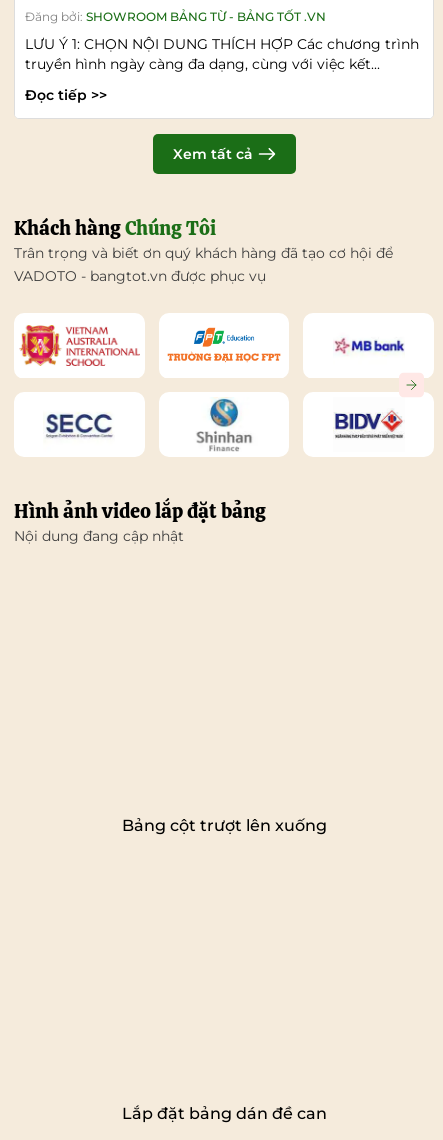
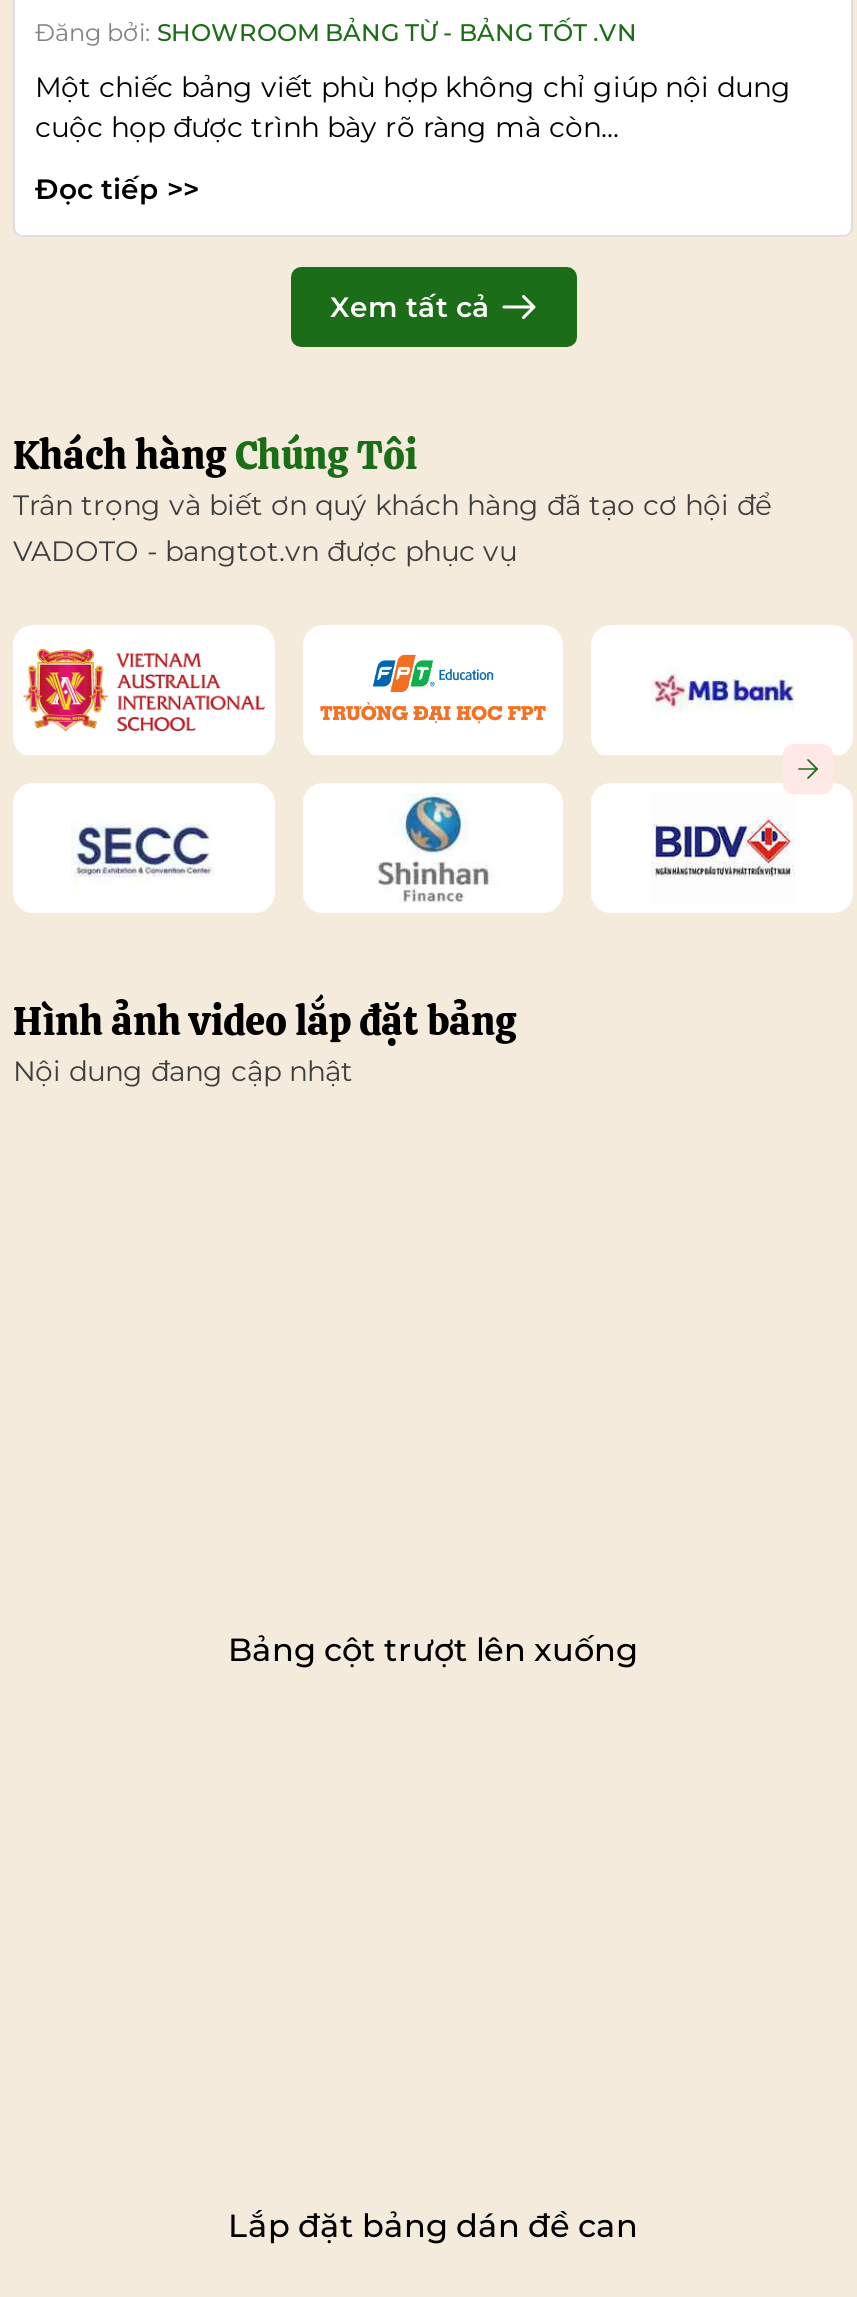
[25,35,419,73] LƯU Ý 1: CHỌN NỘI DUNG THÍCH HỢP Các chương trình | truyền hình ngày càng đa dạng, cùng với việc kết... -> [35,69,791,145] Một chiếc bảng viết phù hợp không chỉ giúp nội dung | cuộc họp được trình bày rõ ràng mà còn...

